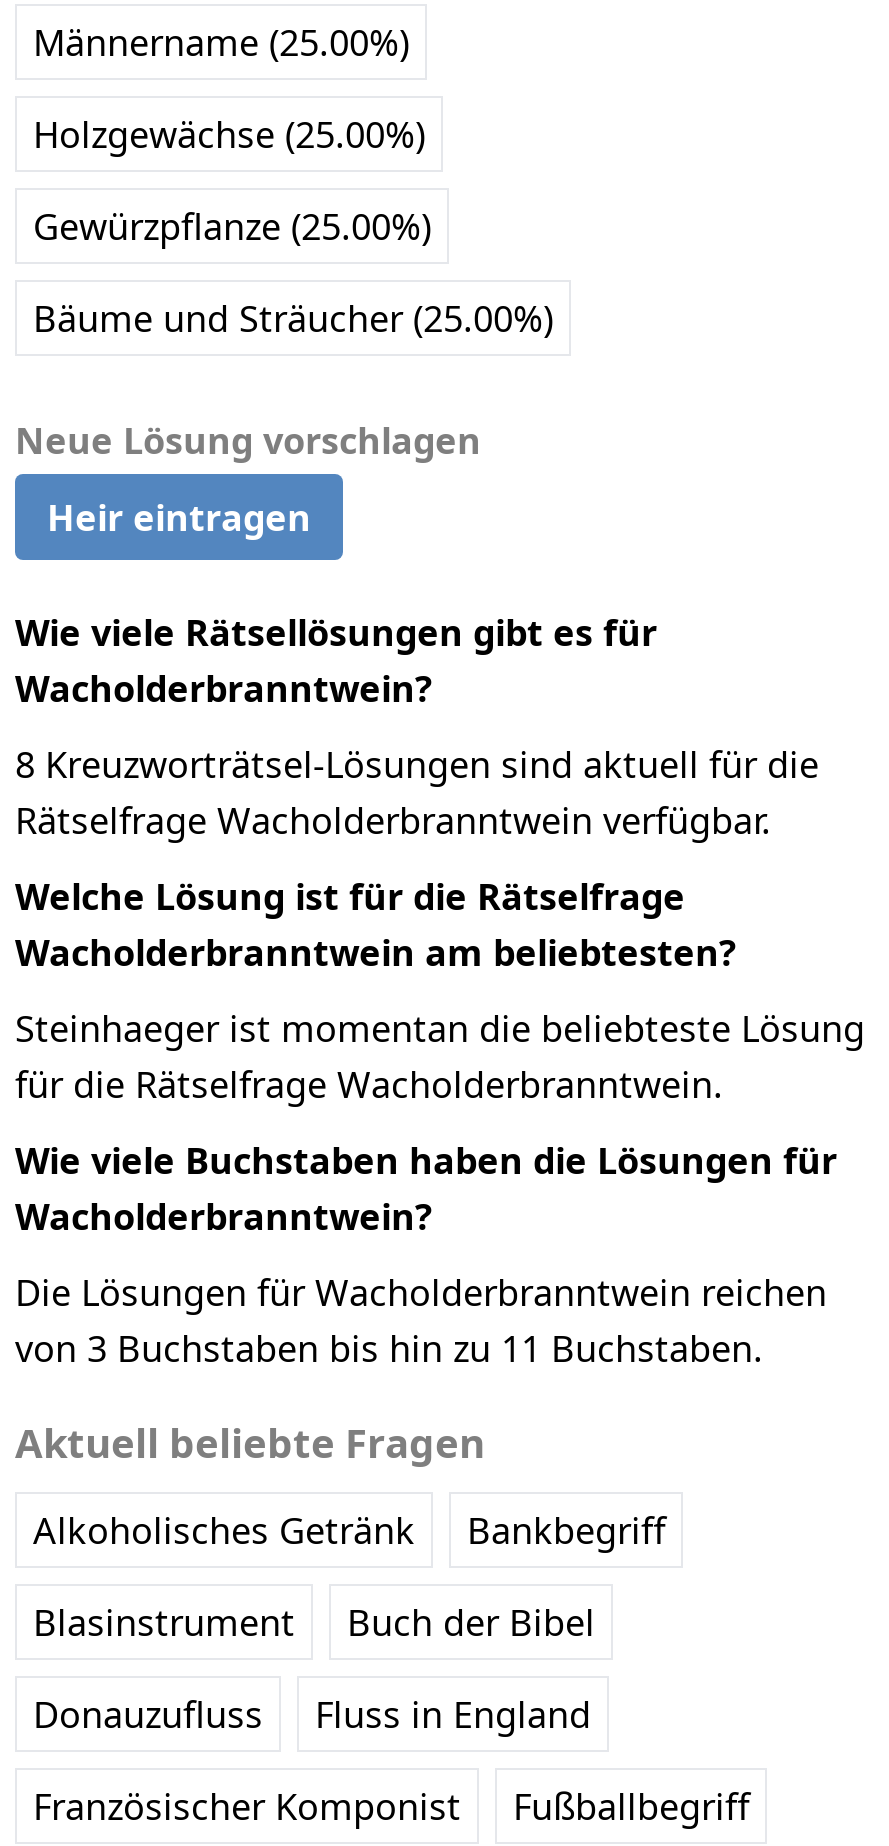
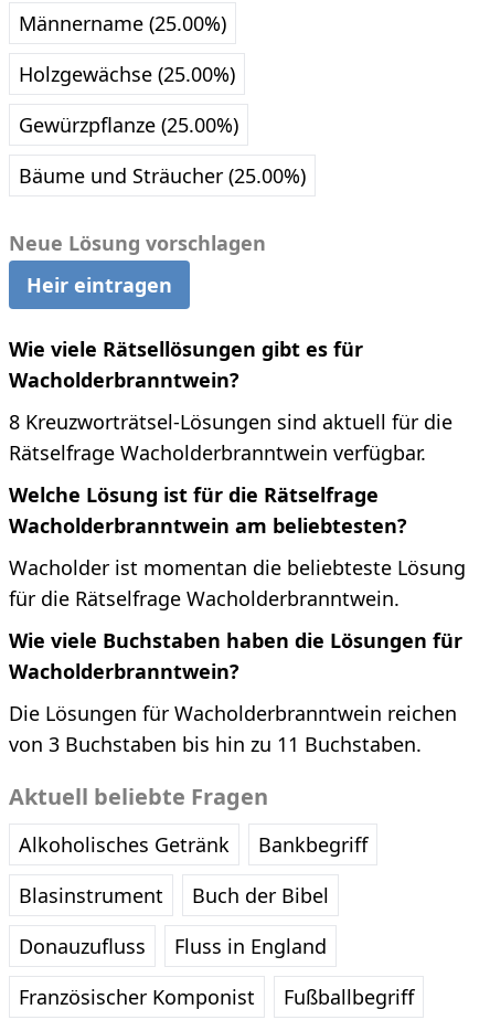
[15,1004,865,1052] Steinhaeger ist momentan die beliebteste Lösung -> [9,554,466,581] Wacholder ist momentan die beliebteste Lösung

